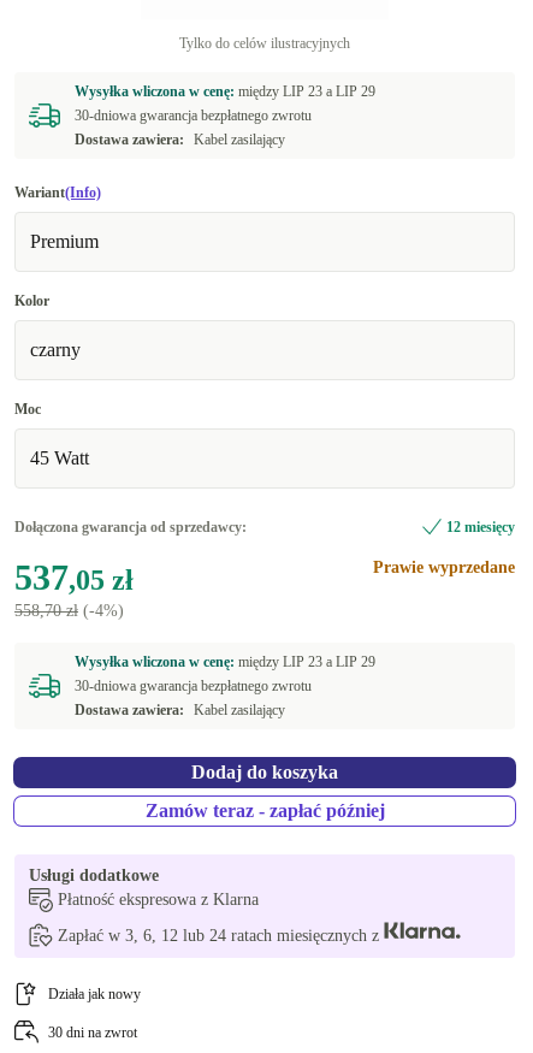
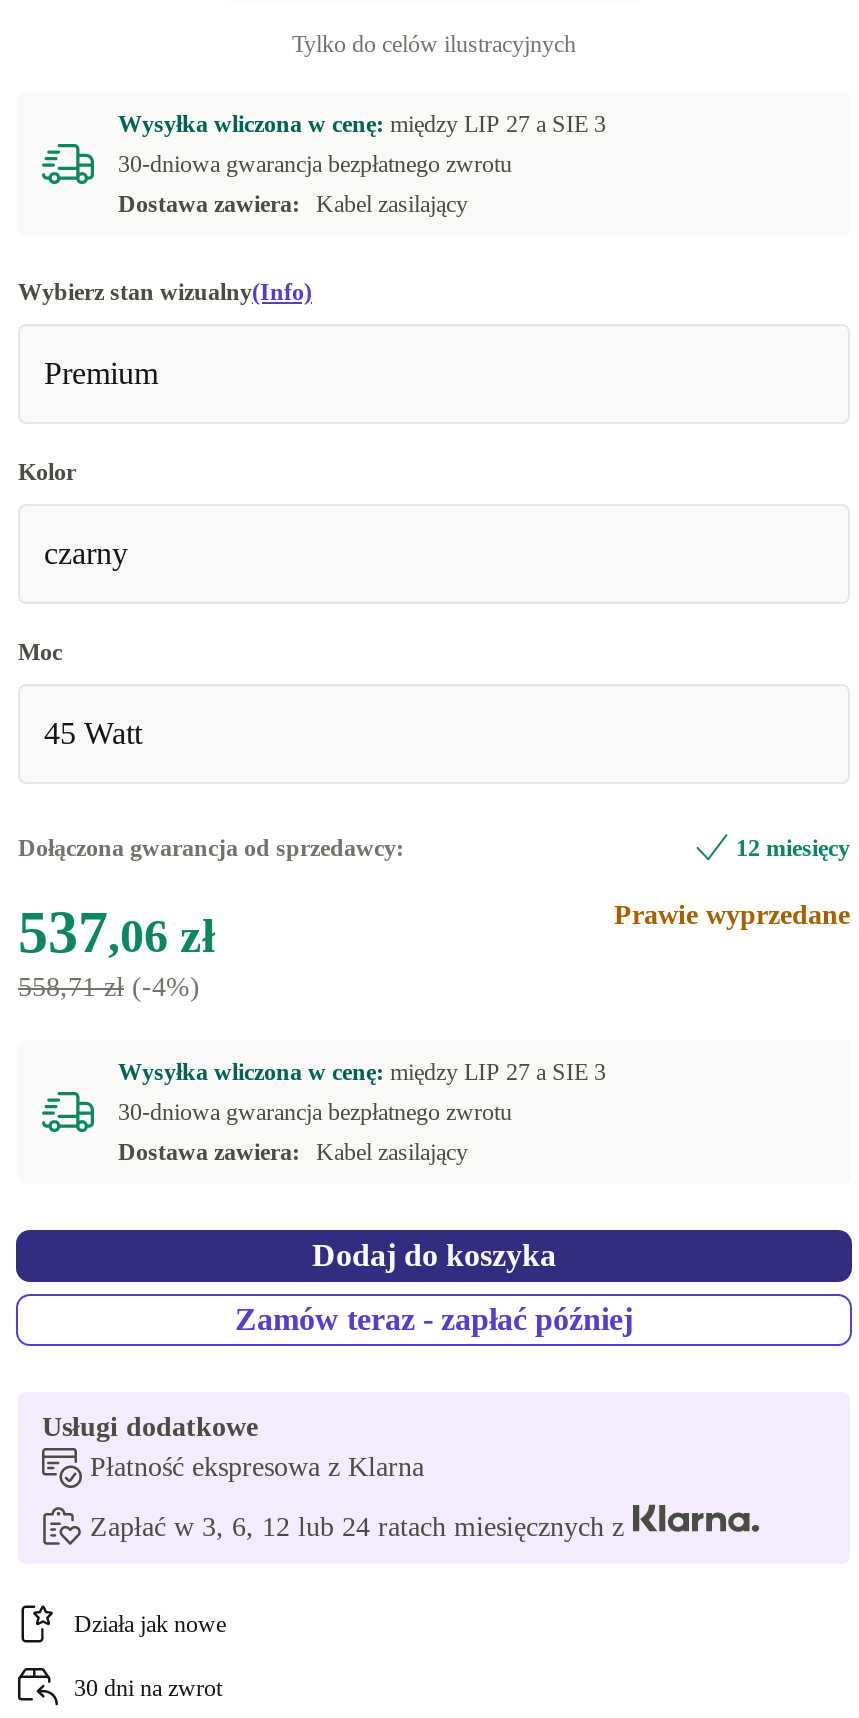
[75,83,375,100] Wysyłka wliczona w cenę: między LIP 23 a LIP 29 -> [118,110,606,138] Wysyłka wliczona w cenę: między LIP 27 a SIE 3
[14,184,101,201] Wariant(Info) -> [18,278,312,306] Wybierz stan wizualny(Info)
[14,557,134,597] 537,05 zł -> [18,898,216,964] 537,06 zł
[14,602,124,620] 558,70 zł (-4%) -> [18,972,200,1002] 558,71 zł (-4%)
[75,653,375,670] Wysyłka wliczona w cenę: między LIP 23 a LIP 29 -> [118,1058,606,1086] Wysyłka wliczona w cenę: między LIP 27 a SIE 3
[48,986,141,1002] Działa jak nowy -> [74,1610,226,1638] Działa jak nowe

